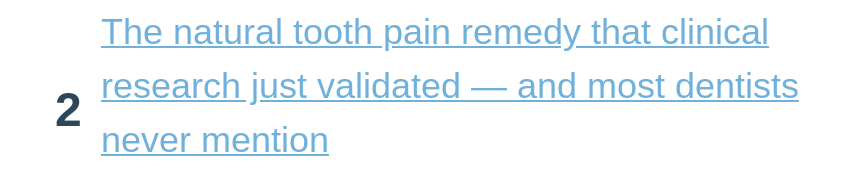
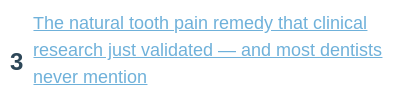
[55,66,799,136] 2 research just validated — and most dentists -> [10,40,382,75] 3 research just validated — and most dentists

